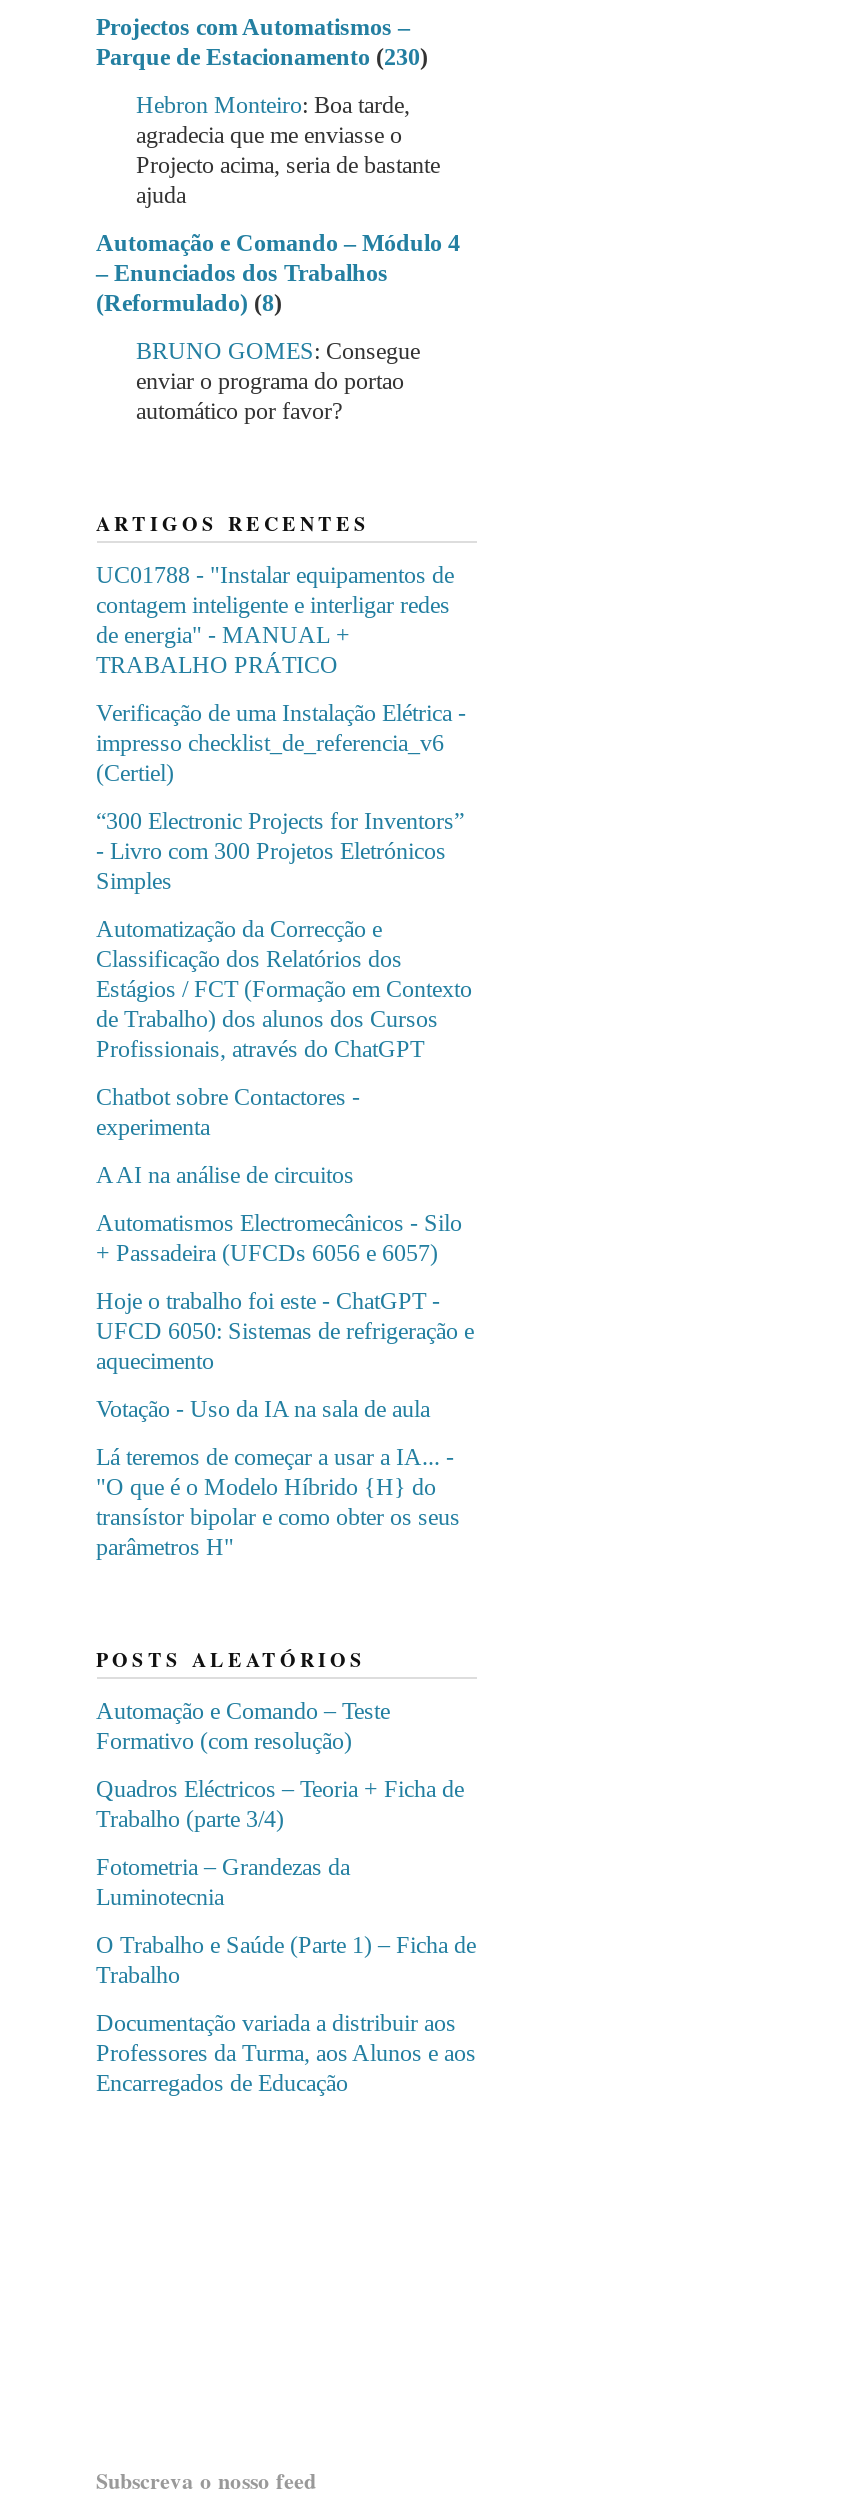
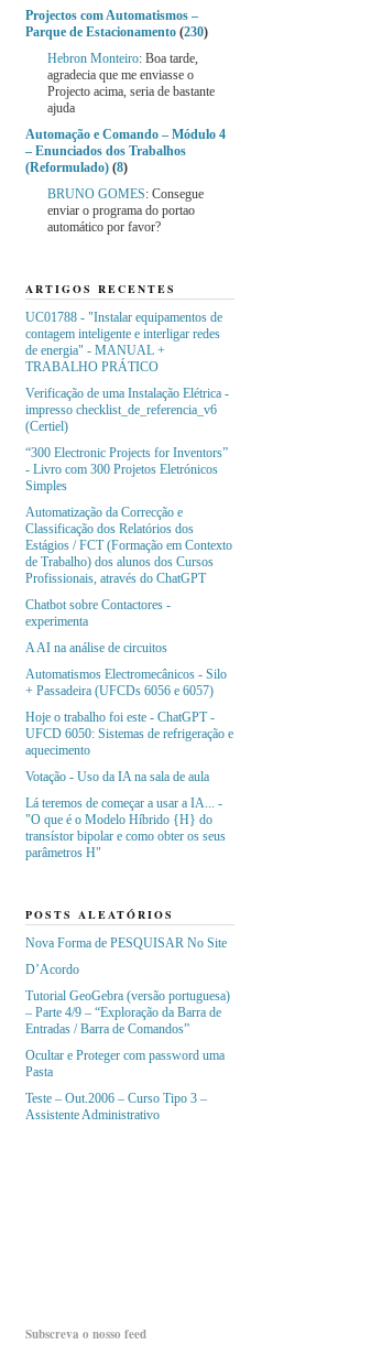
[96,1698,390,1756] Automação e Comando – Teste | Formativo (com resolução) -> [25,936,226,951] Nova Forma de PESQUISAR No Site
[96,1776,464,1834] Quadros Eléctricos – Teoria + Ficha de | Trabalho (parte 3/4) -> [25,962,79,978] D’Acordo
[96,1854,350,1912] Fotometria – Grandezas da | Luminotecnia -> [25,989,230,1037] Tutorial GeoGebra (versão portuguesa) | – Parte 4/9 – “Exploração da Barra de | Entradas / Barra de Comandos”
[96,1932,476,1990] O Trabalho e Saúde (Parte 1) – Ficha de | Trabalho -> [25,1048,224,1080] Ocultar e Proteger com password uma | Pasta
[96,2010,476,2098] Documentação variada a distribuir aos | Professores da Turma, aos Alunos e aos | Encarregados de Educação -> [25,1091,206,1123] Teste – Out.2006 – Curso Tipo 3 – | Assistente Administrativo

